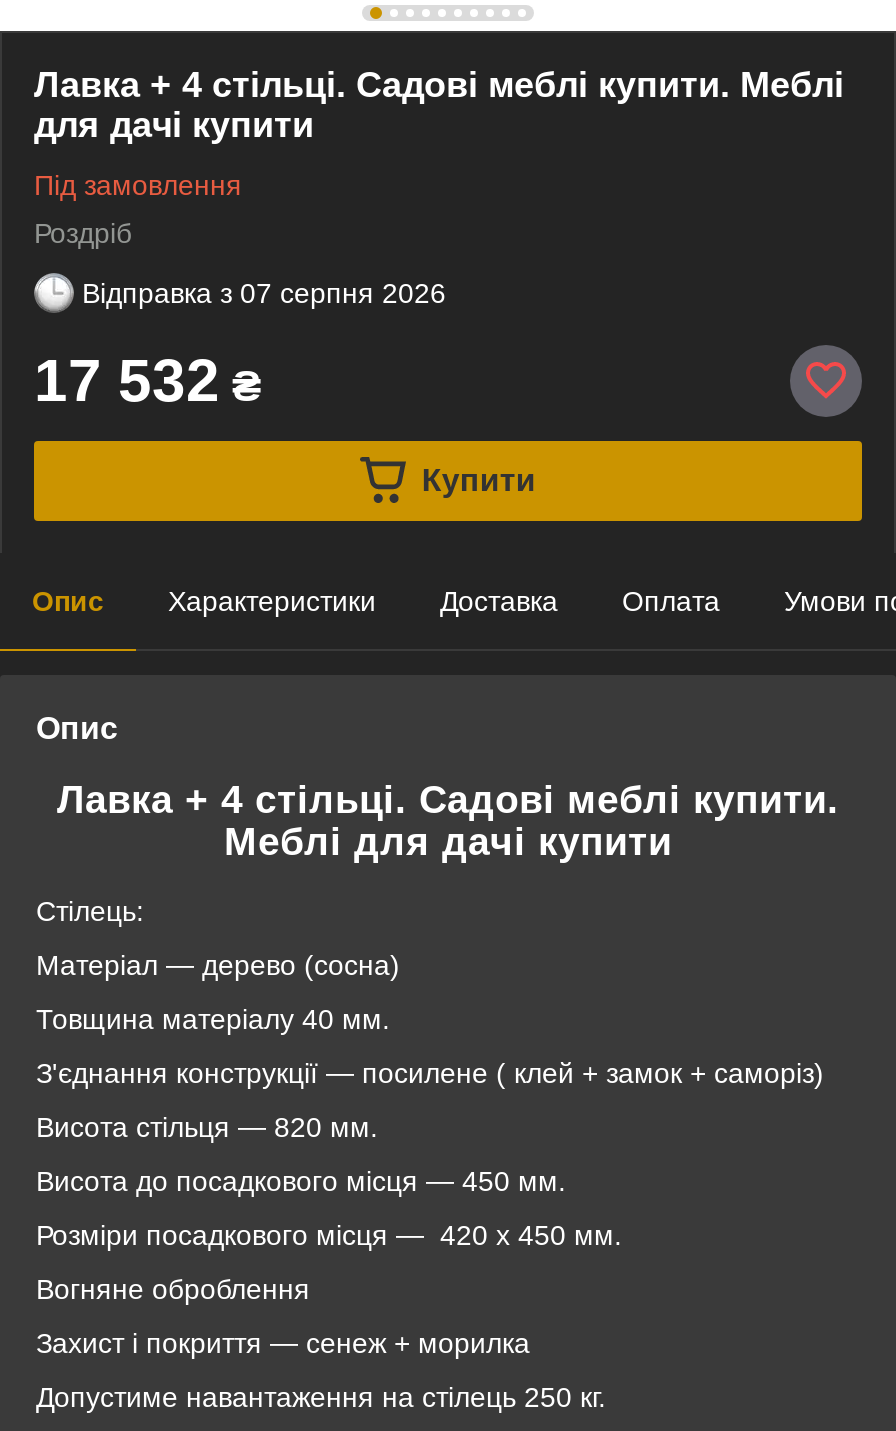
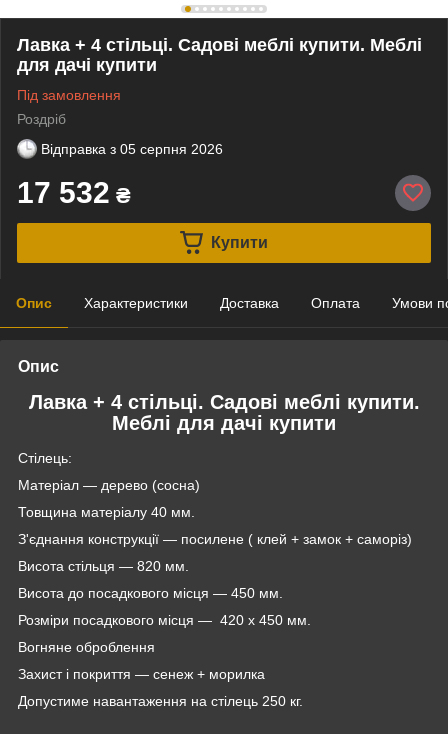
[82,277,446,309] Відправка з 07 серпня 2026 -> [41,141,223,157] Відправка з 05 серпня 2026

